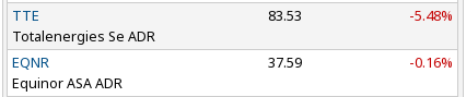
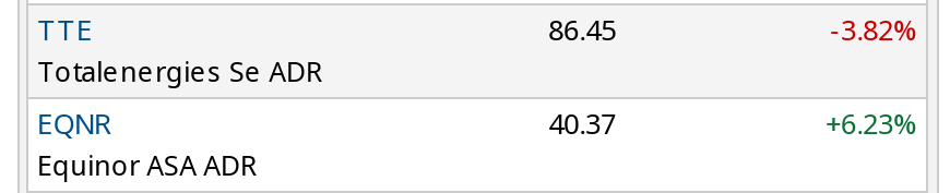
[268,5,302,25] 83.53 -> [548,10,616,49] 86.45
[409,5,453,25] -5.48% -> [830,10,917,49] -3.82%
[268,52,302,72] 37.59 -> [548,104,616,143] 40.37
[409,52,453,72] -0.16% -> [826,104,917,143] +6.23%

